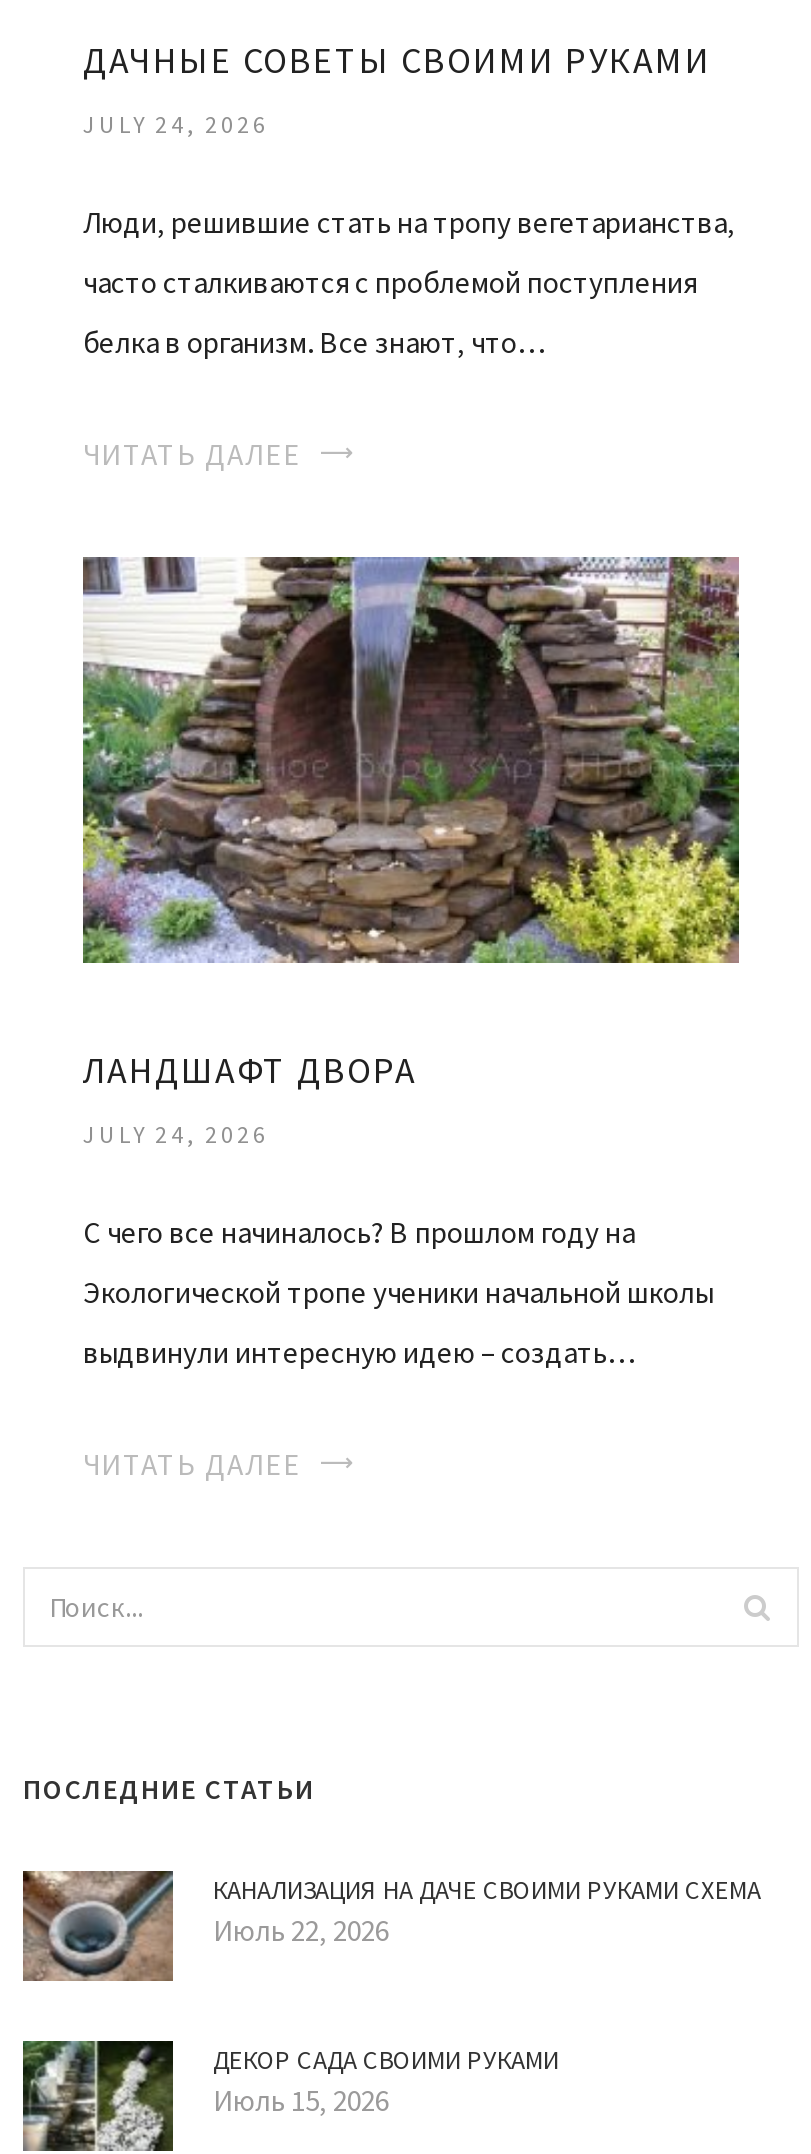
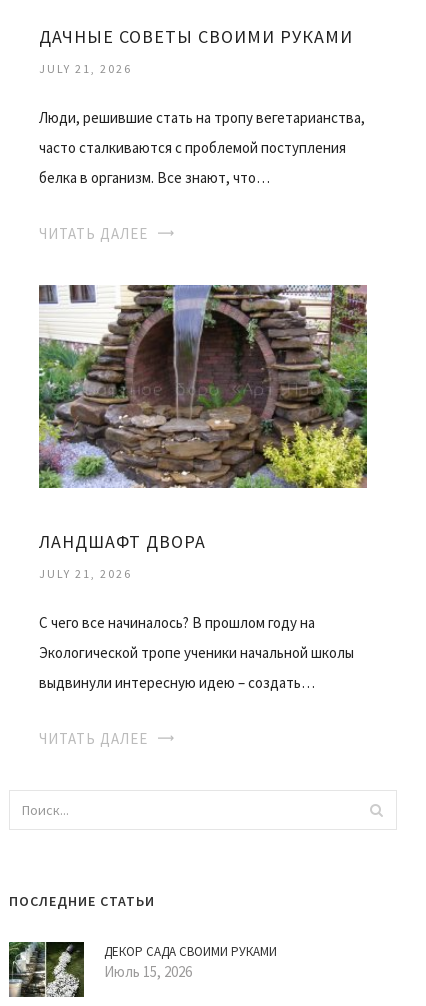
[83,109,269,139] JULY 24, 2026 -> [39,61,132,76] JULY 21, 2026
[83,1120,269,1150] JULY 24, 2026 -> [39,566,132,581] JULY 21, 2026
[21,1869,761,1983] [image] | КАНАЛИЗАЦИЯ НА ДАЧЕ СВОИМИ РУКАМИ СХЕМА | Июль 22, 2026 -> none

